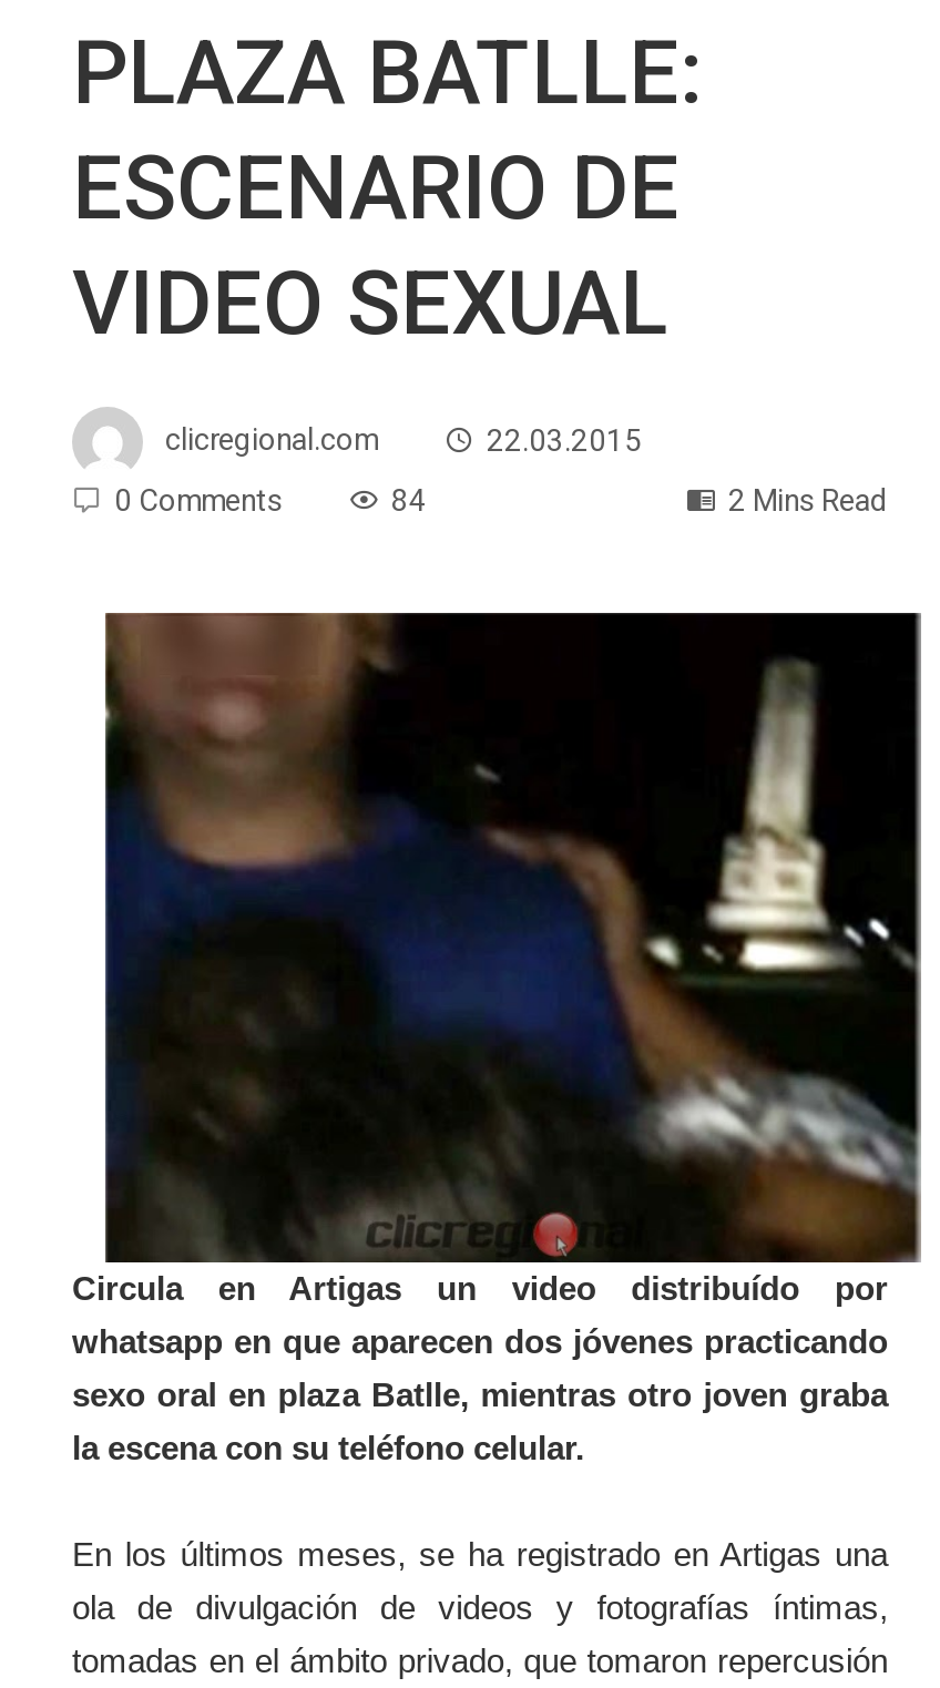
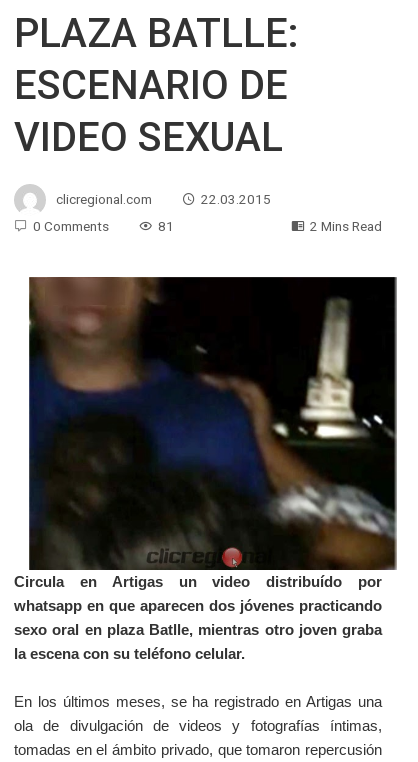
[391,482,427,518] 84 -> [158,218,174,234] 81

